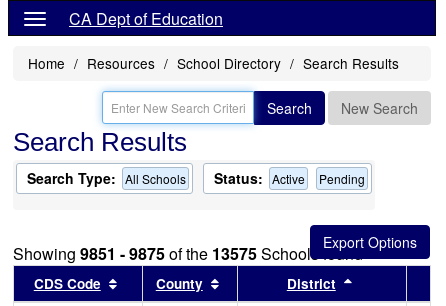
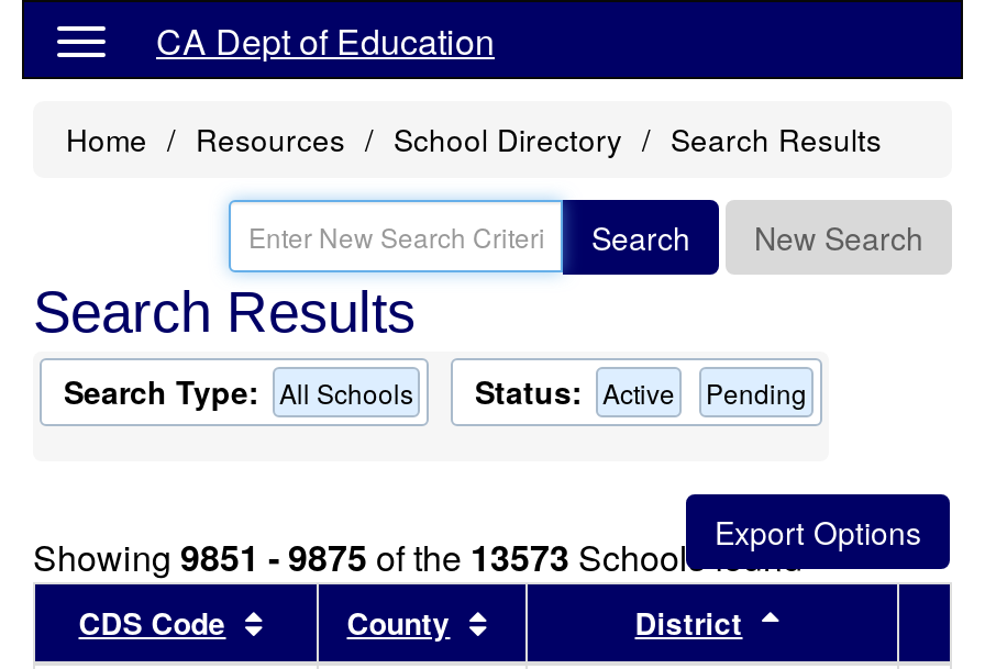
[13,242,363,265] Showing 9851 - 9875 of the 13575 Schools found -> [33,532,803,582] Showing 9851 - 9875 of the 13573 Schools found

